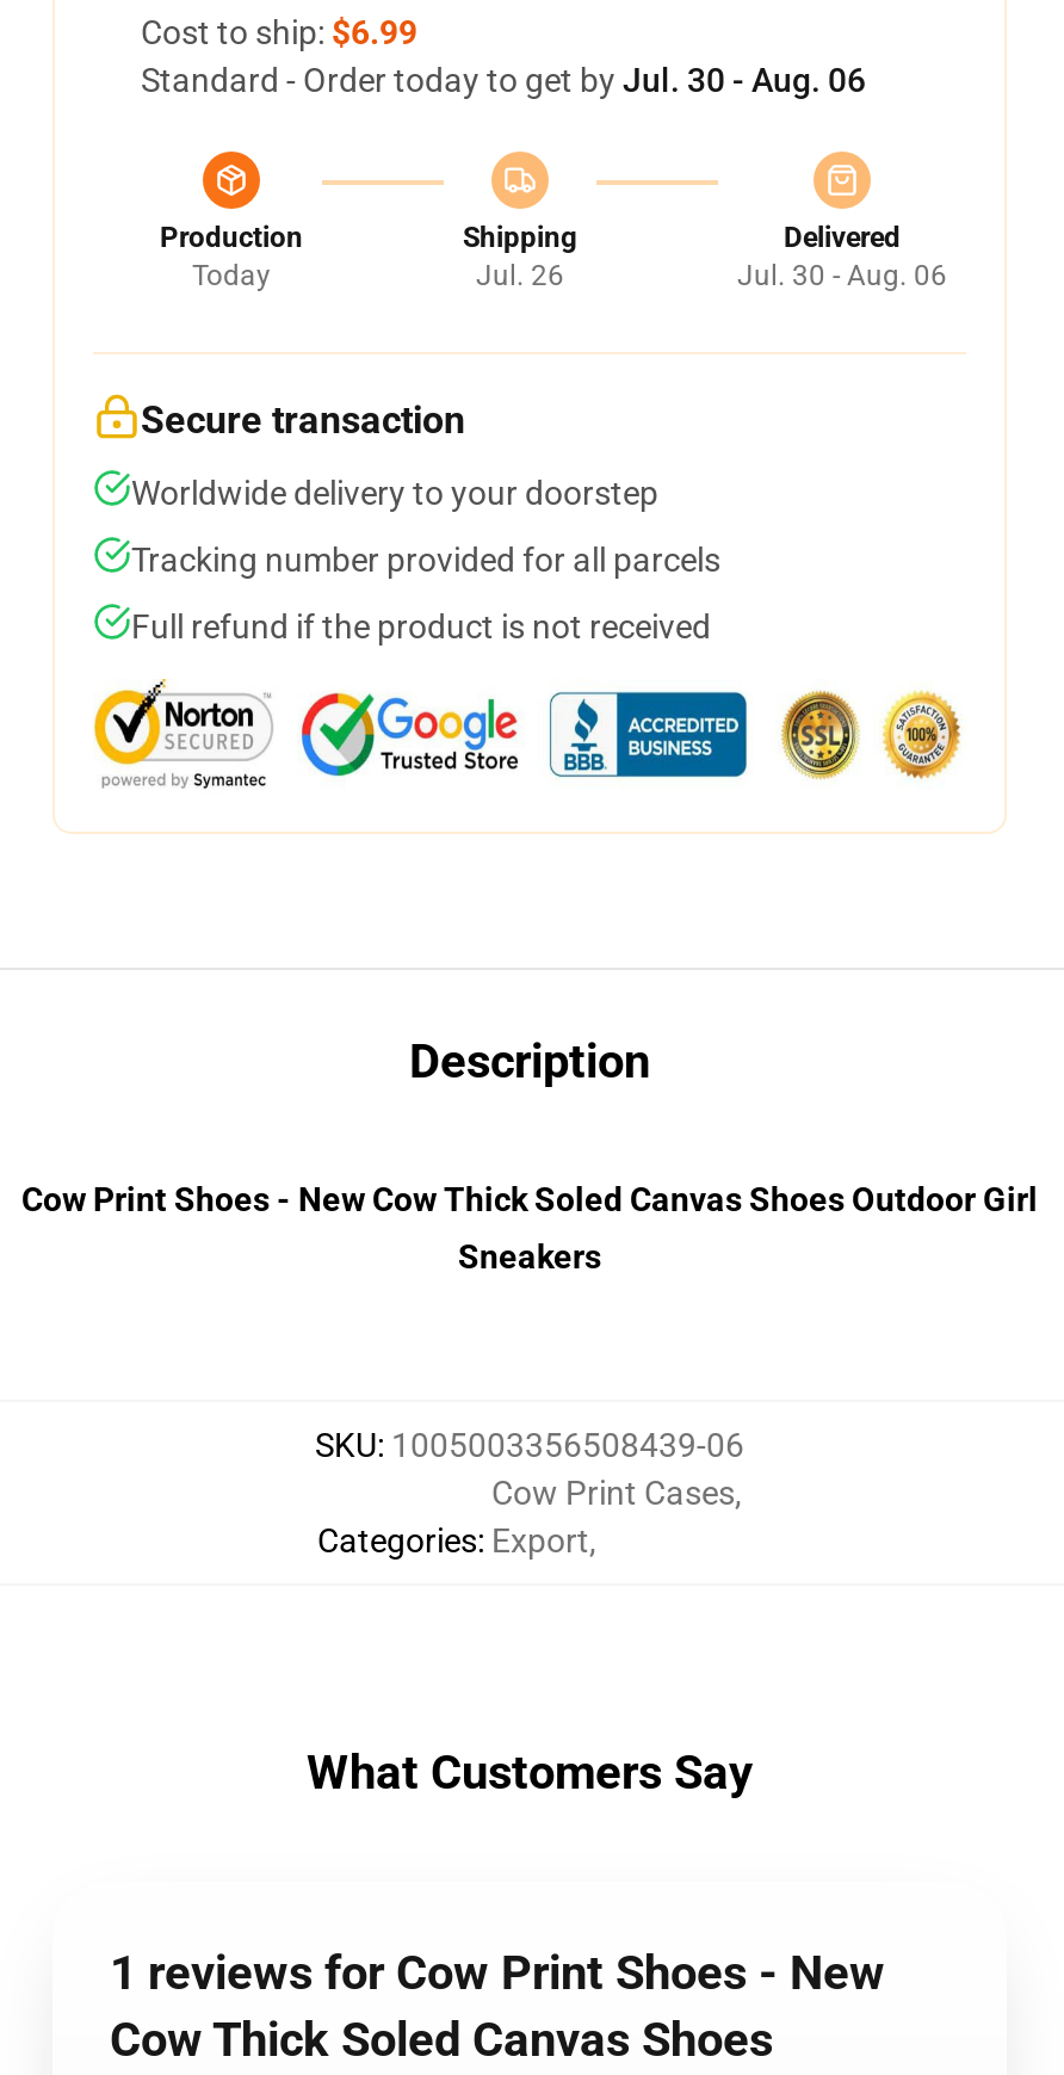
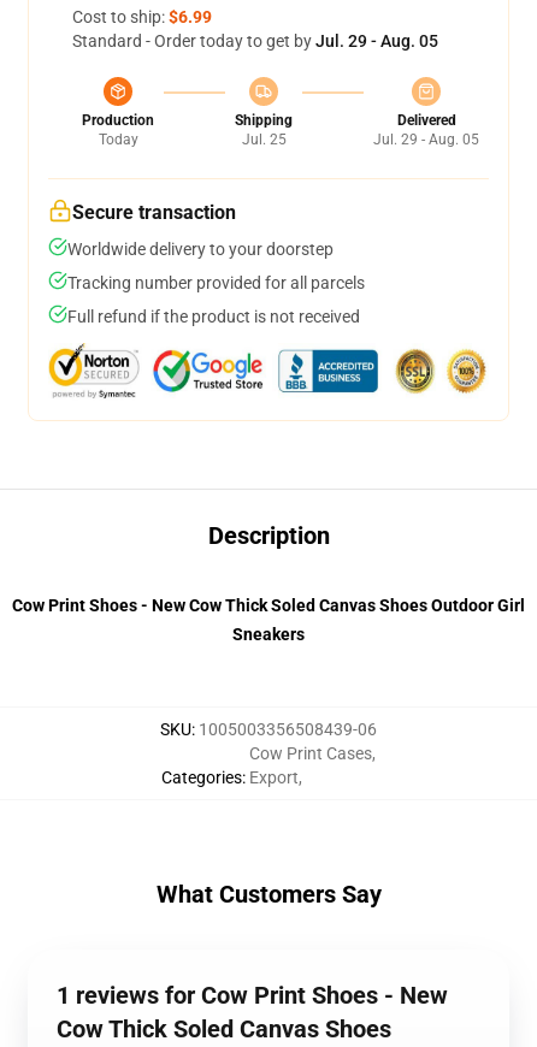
[141,61,866,99] Standard - Order today to get by Jul. 30 - Aug. 06 -> [72,31,438,51] Standard - Order today to get by Jul. 29 - Aug. 05
[476,259,564,292] Jul. 26 -> [241,131,286,148] Jul. 25
[737,259,947,292] Jul. 30 - Aug. 06 -> [373,131,479,148] Jul. 29 - Aug. 05

